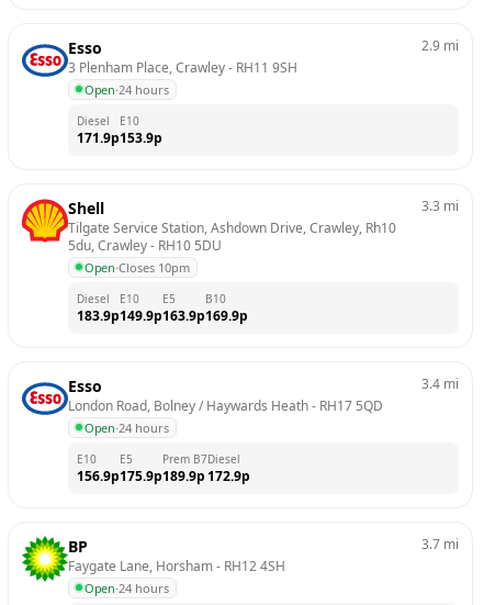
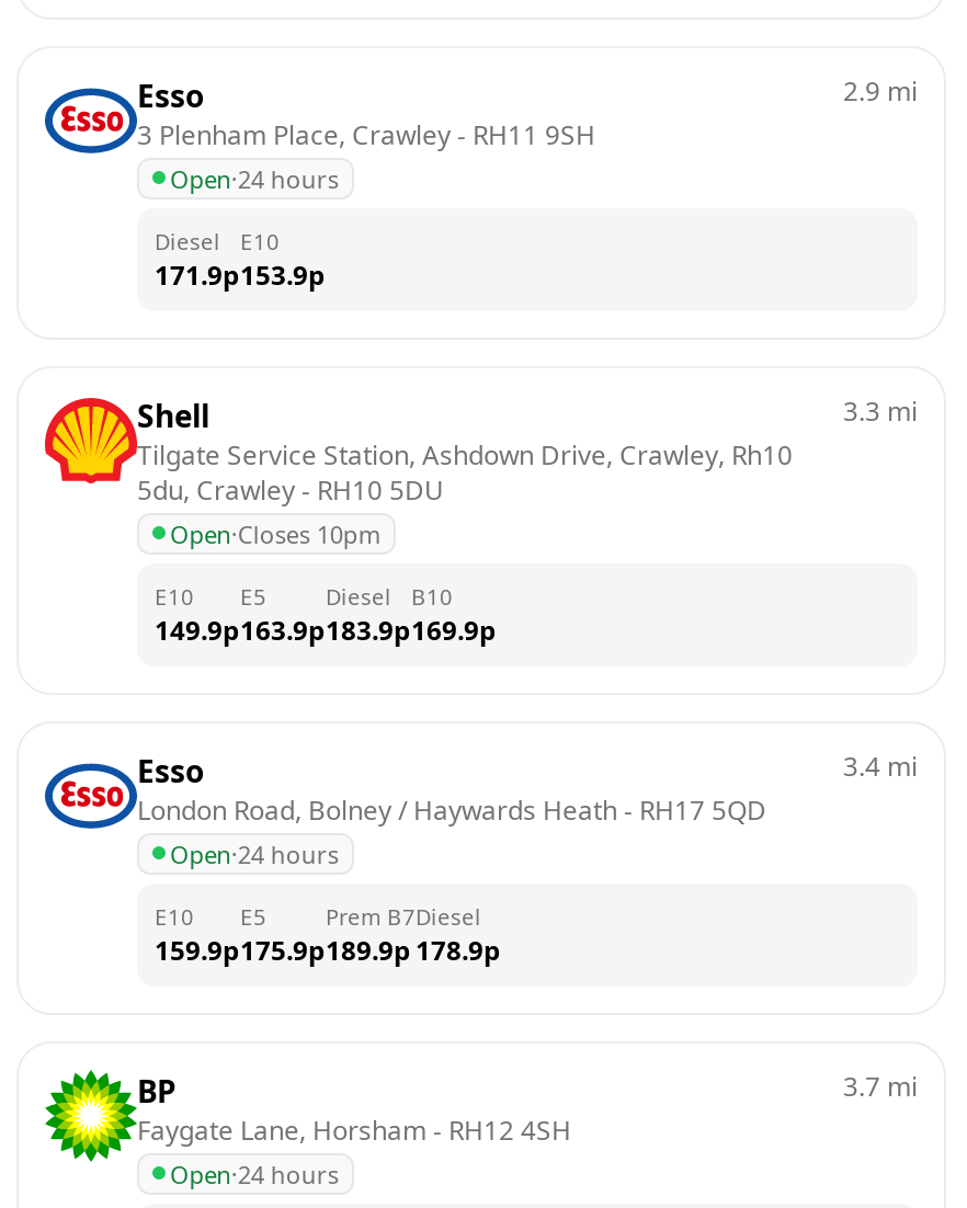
[77,291,120,325] Diesel | 183.9p -> none
none -> [326,581,411,649] Diesel | 183.9p
[77,467,120,485] 156.9p -> [155,932,240,969] 159.9p
[207,467,250,485] 172.9p -> [416,932,501,969] 178.9p

